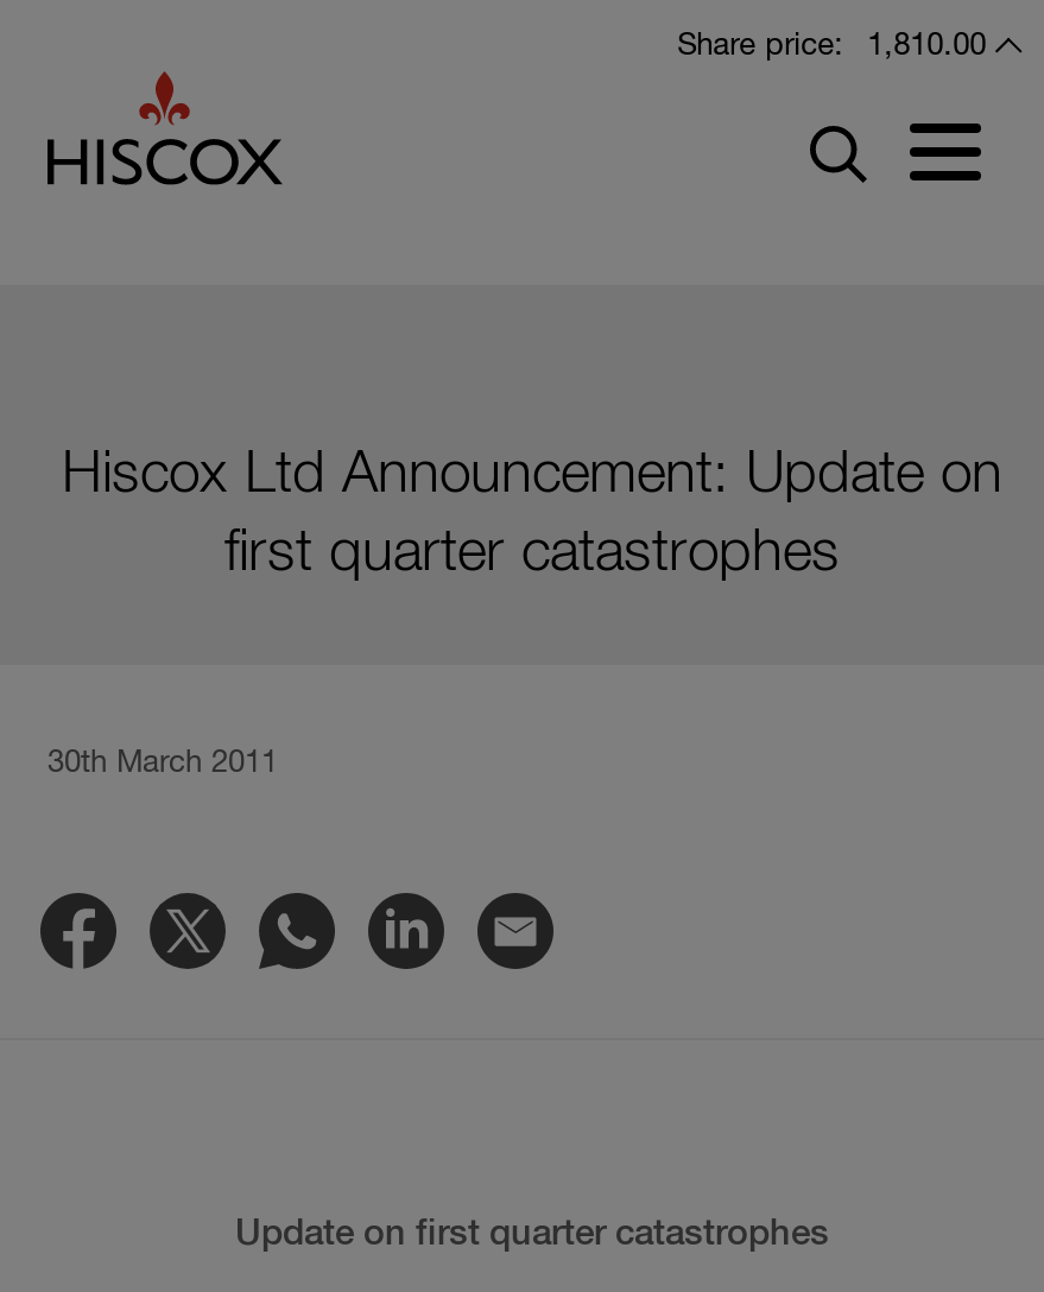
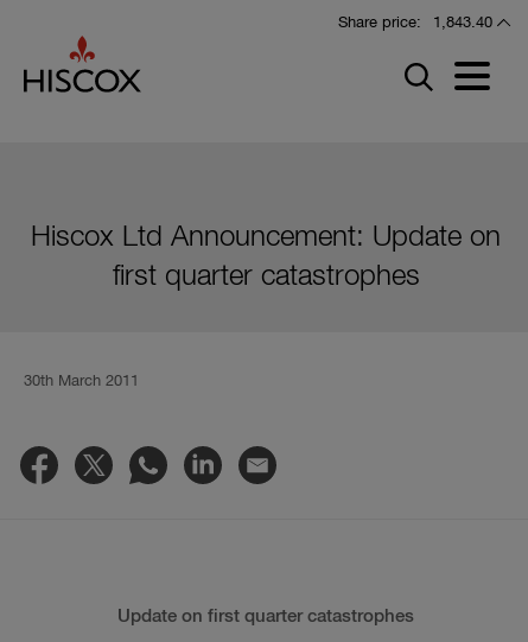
[677,31,986,62] Share price: 1,810.00 -> [338,15,493,31] Share price: 1,843.40

